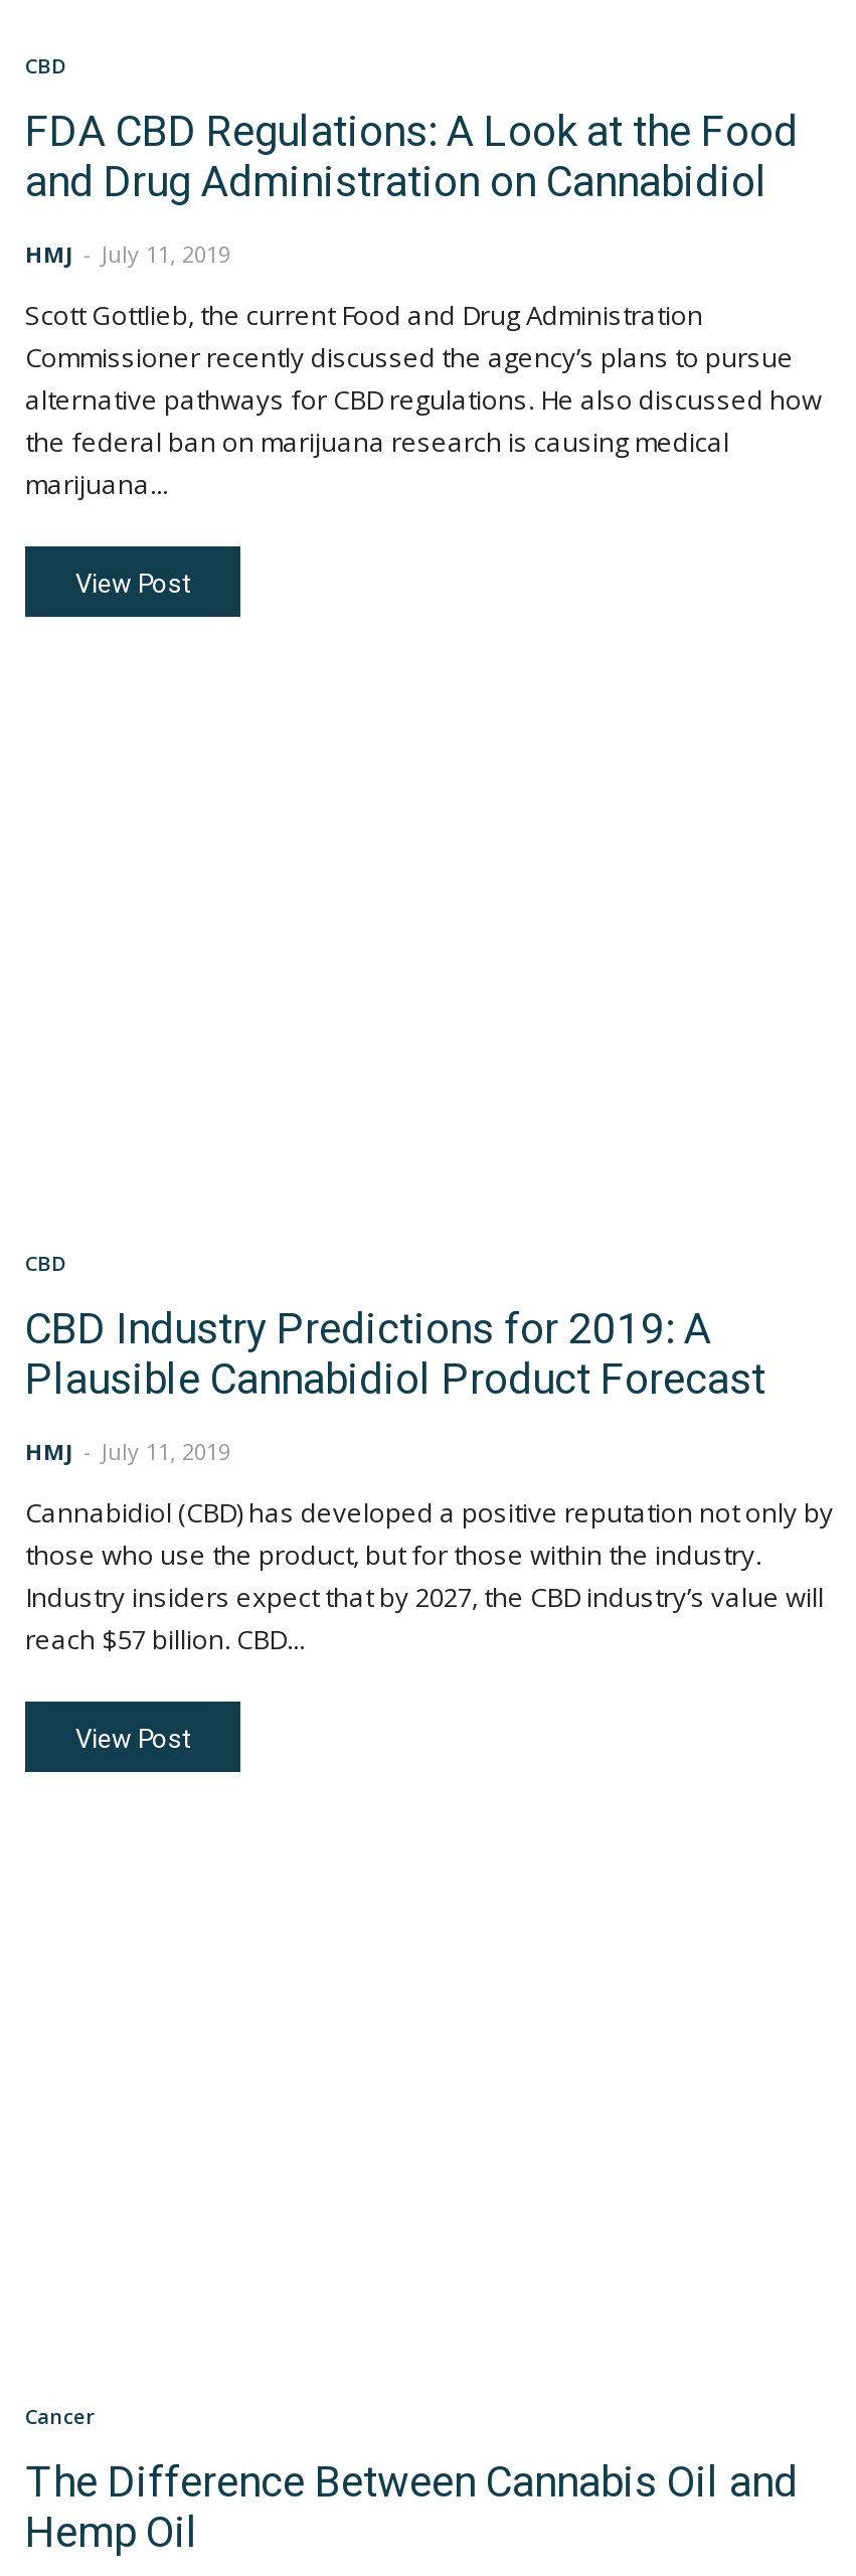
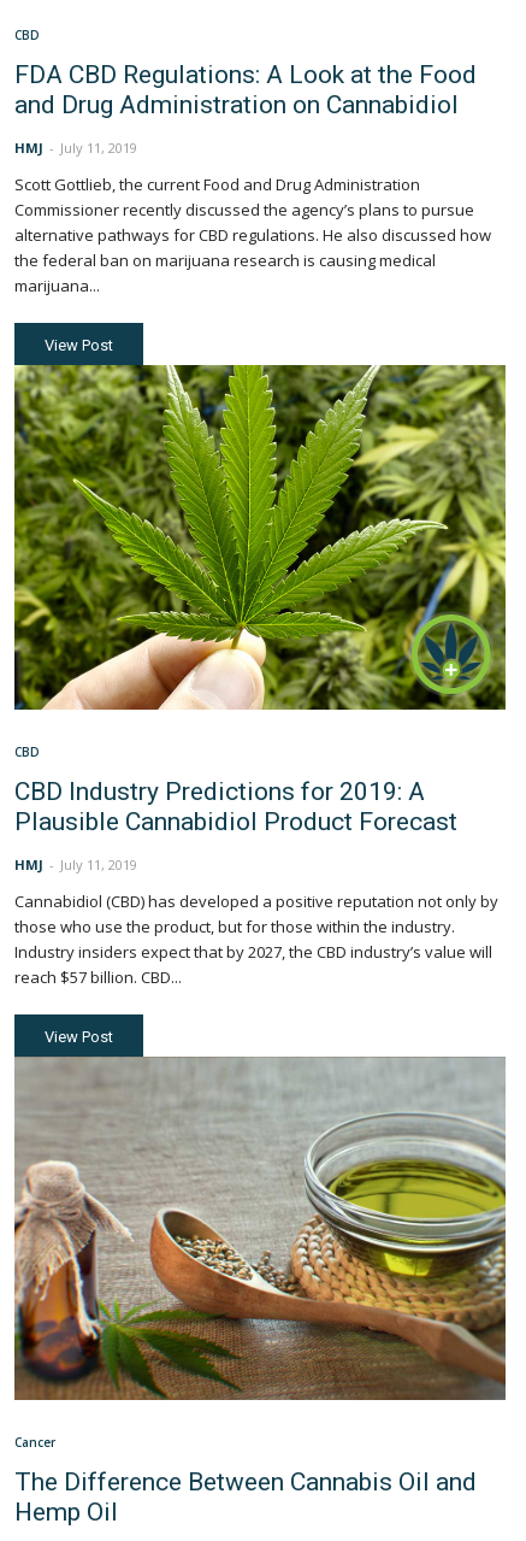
none -> [13,364,507,711] [image]
none -> [13,1055,507,1401] [image]

